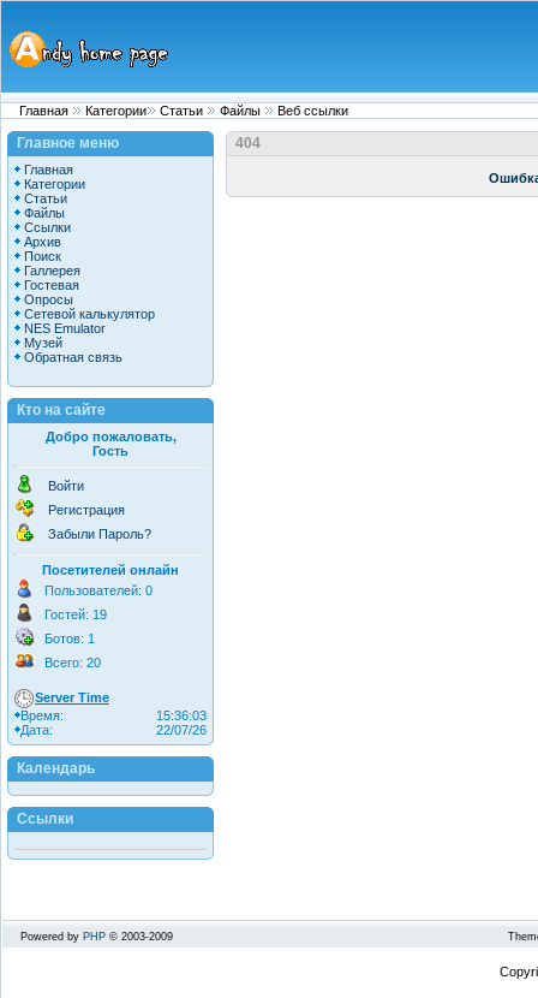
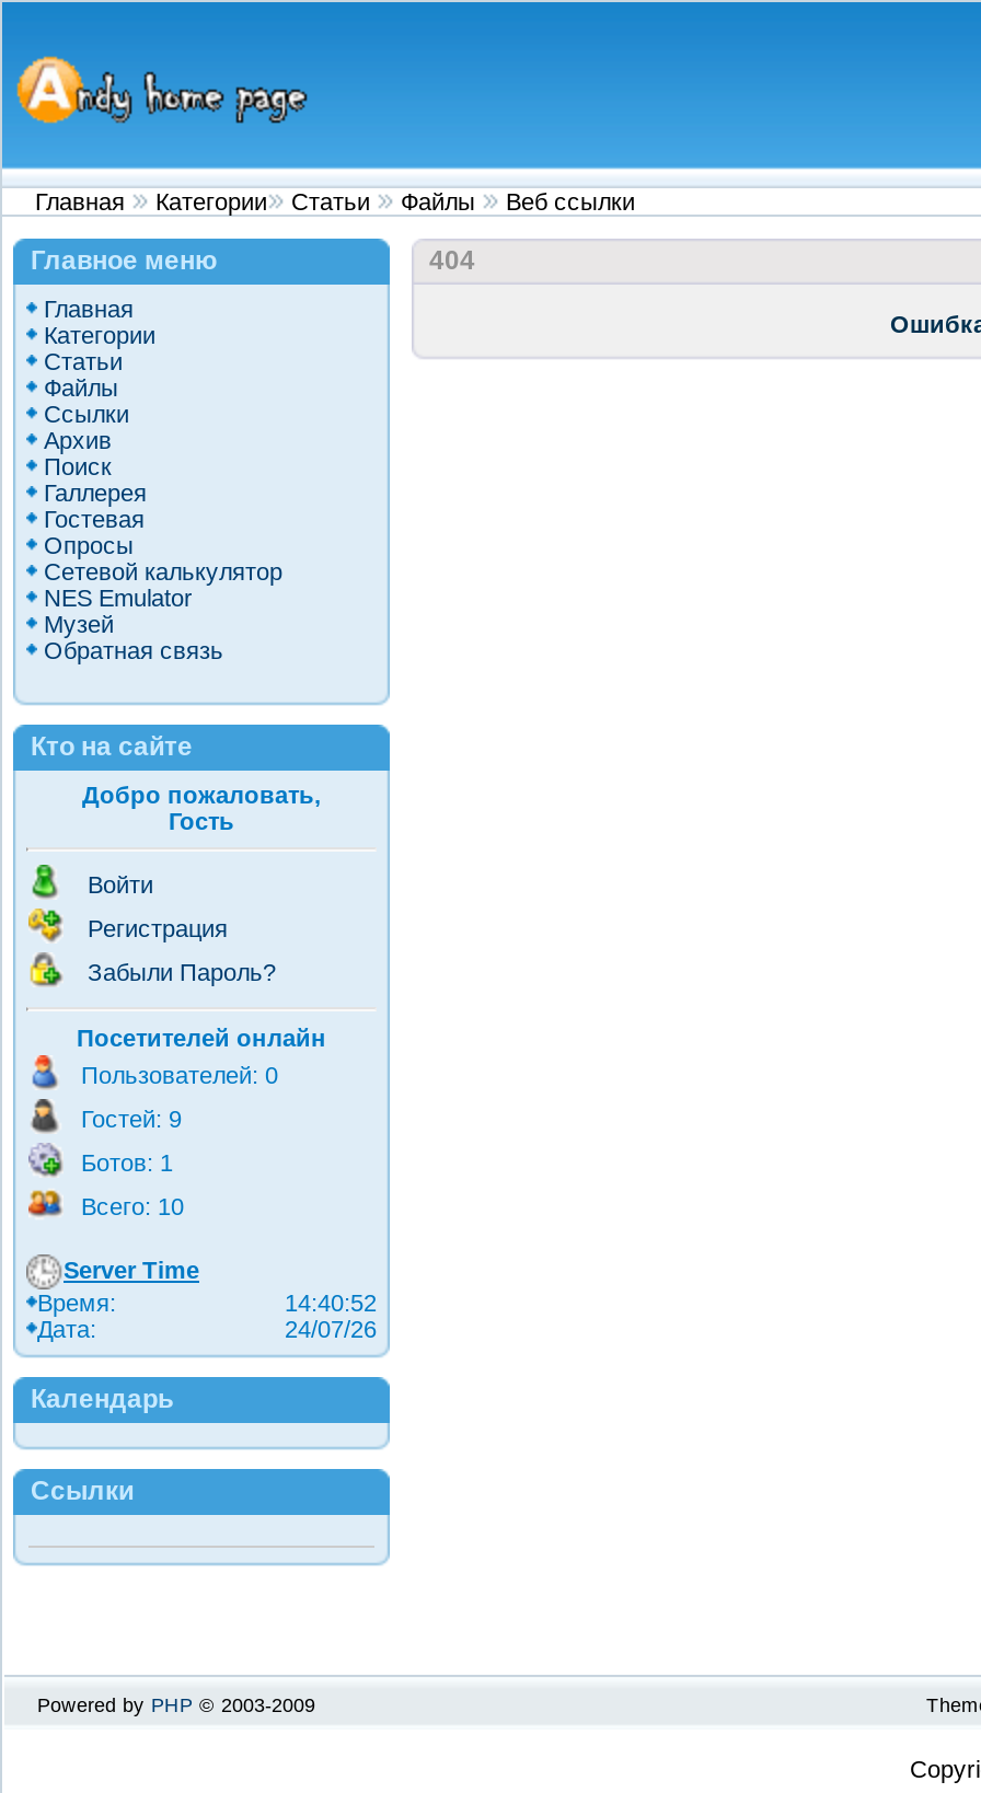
[44,607,107,622] Гостей: 19 -> [81,1106,182,1132] Гостей: 9
[44,655,101,670] Всего: 20 -> [81,1193,184,1219] Всего: 10
[156,708,207,723] 15:36:03 -> [285,1289,377,1316] 14:40:52
[156,723,207,737] 22/07/26 -> [285,1316,377,1342] 24/07/26

